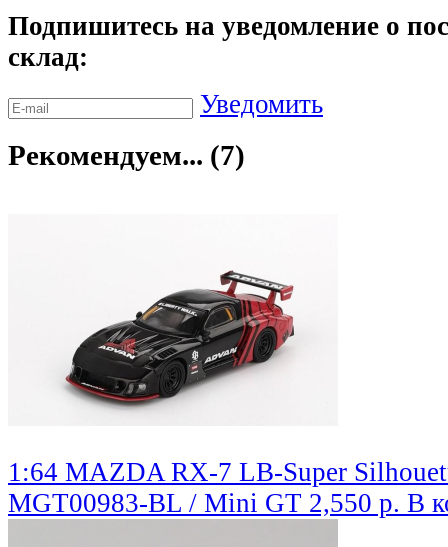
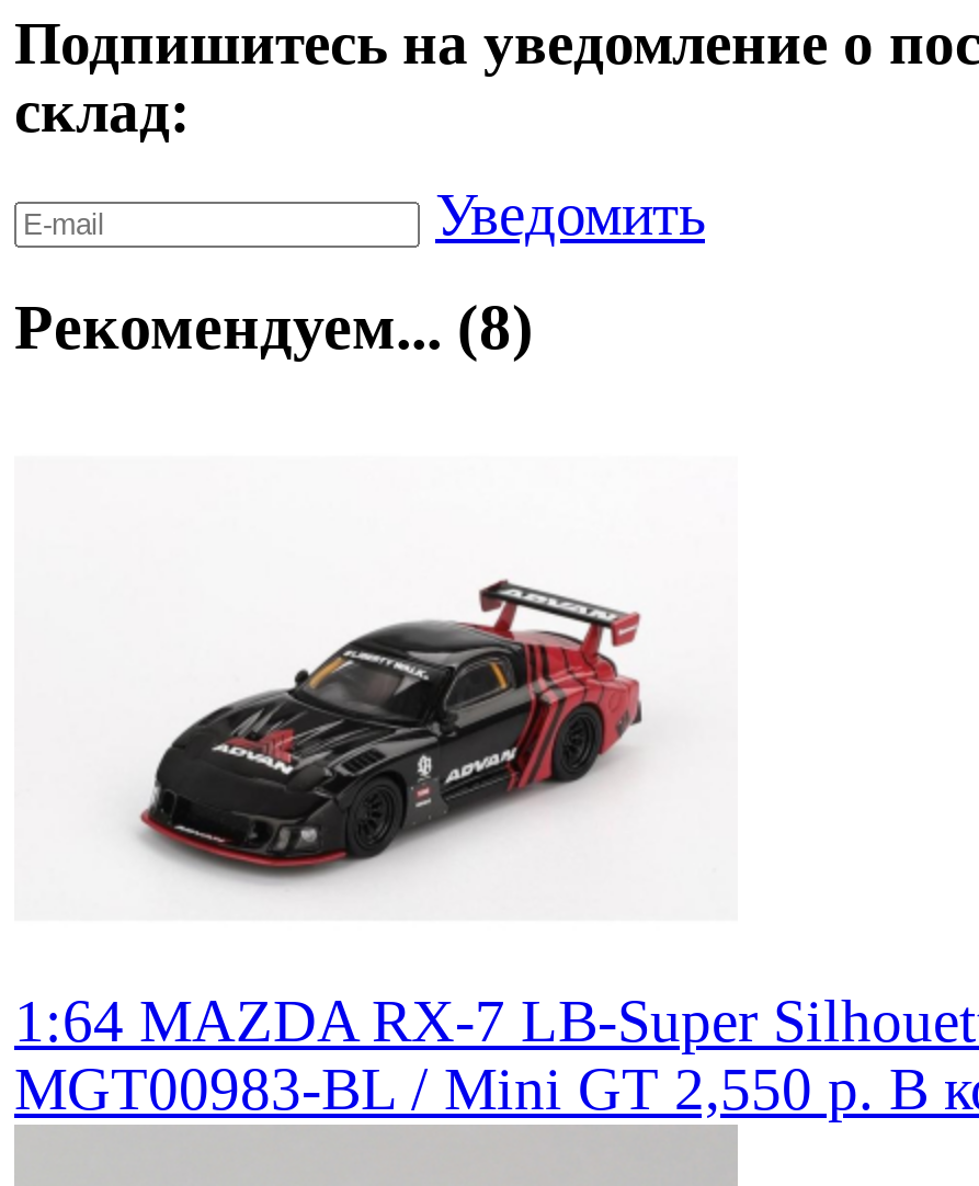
[8,139,245,171] Рекомендуем... (7) -> [14,291,534,361] Рекомендуем... (8)

